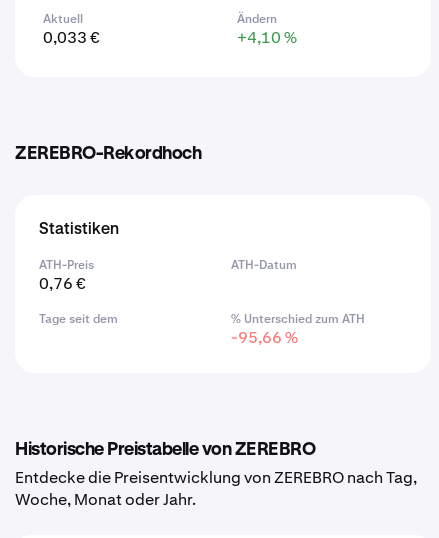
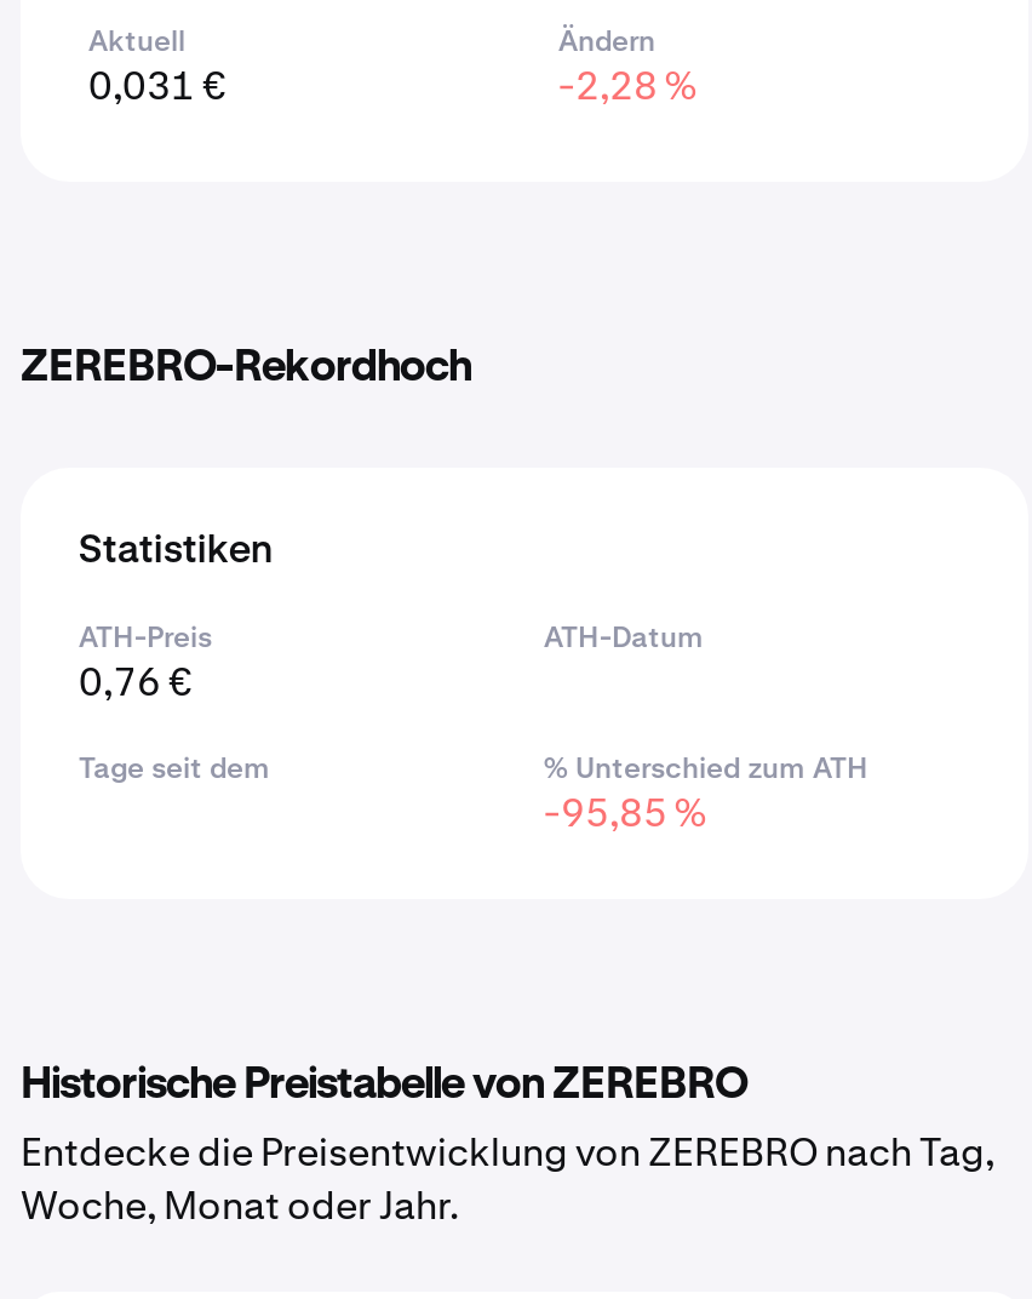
[43,27,100,48] 0,033 € -> [88,61,227,111] 0,031 €
[237,27,297,48] +4,10 % -> [558,61,696,111] -2,28 %
[231,327,298,348] -95,66 % -> [544,788,706,839] -95,85 %

